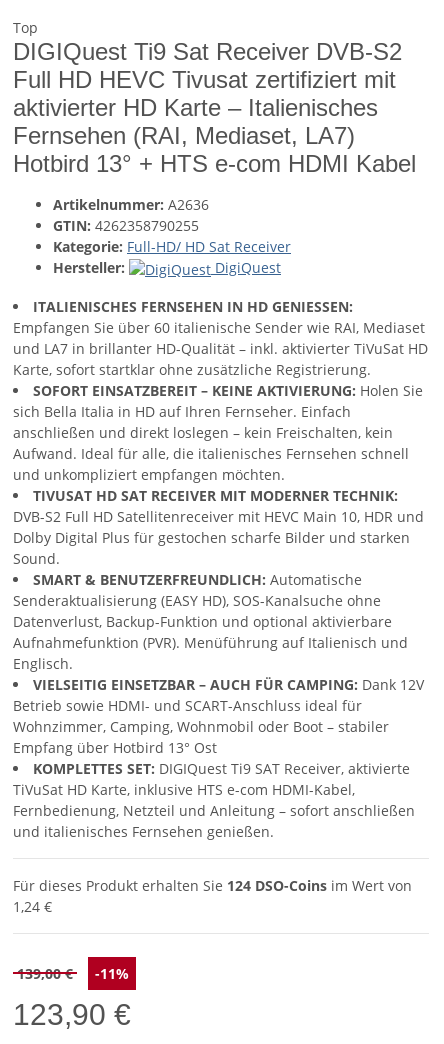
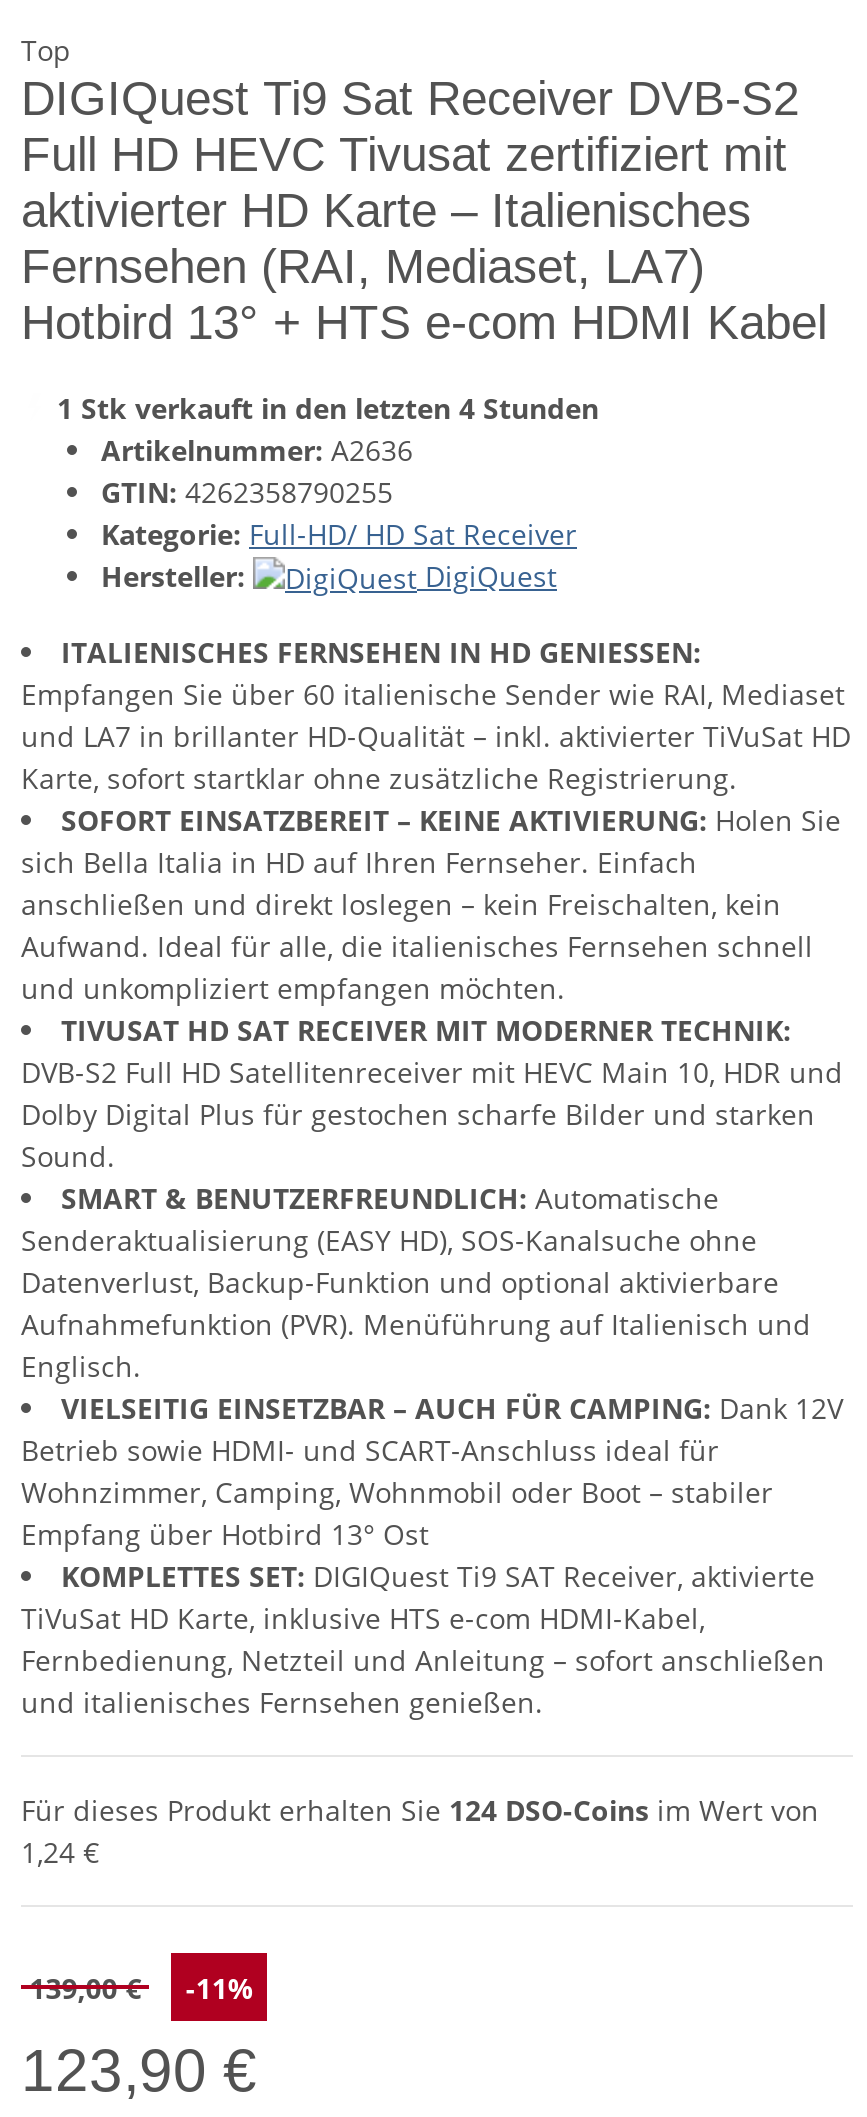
none -> [57,388,599,426] 1 Stk verkauft in den letzten 4 Stunden

